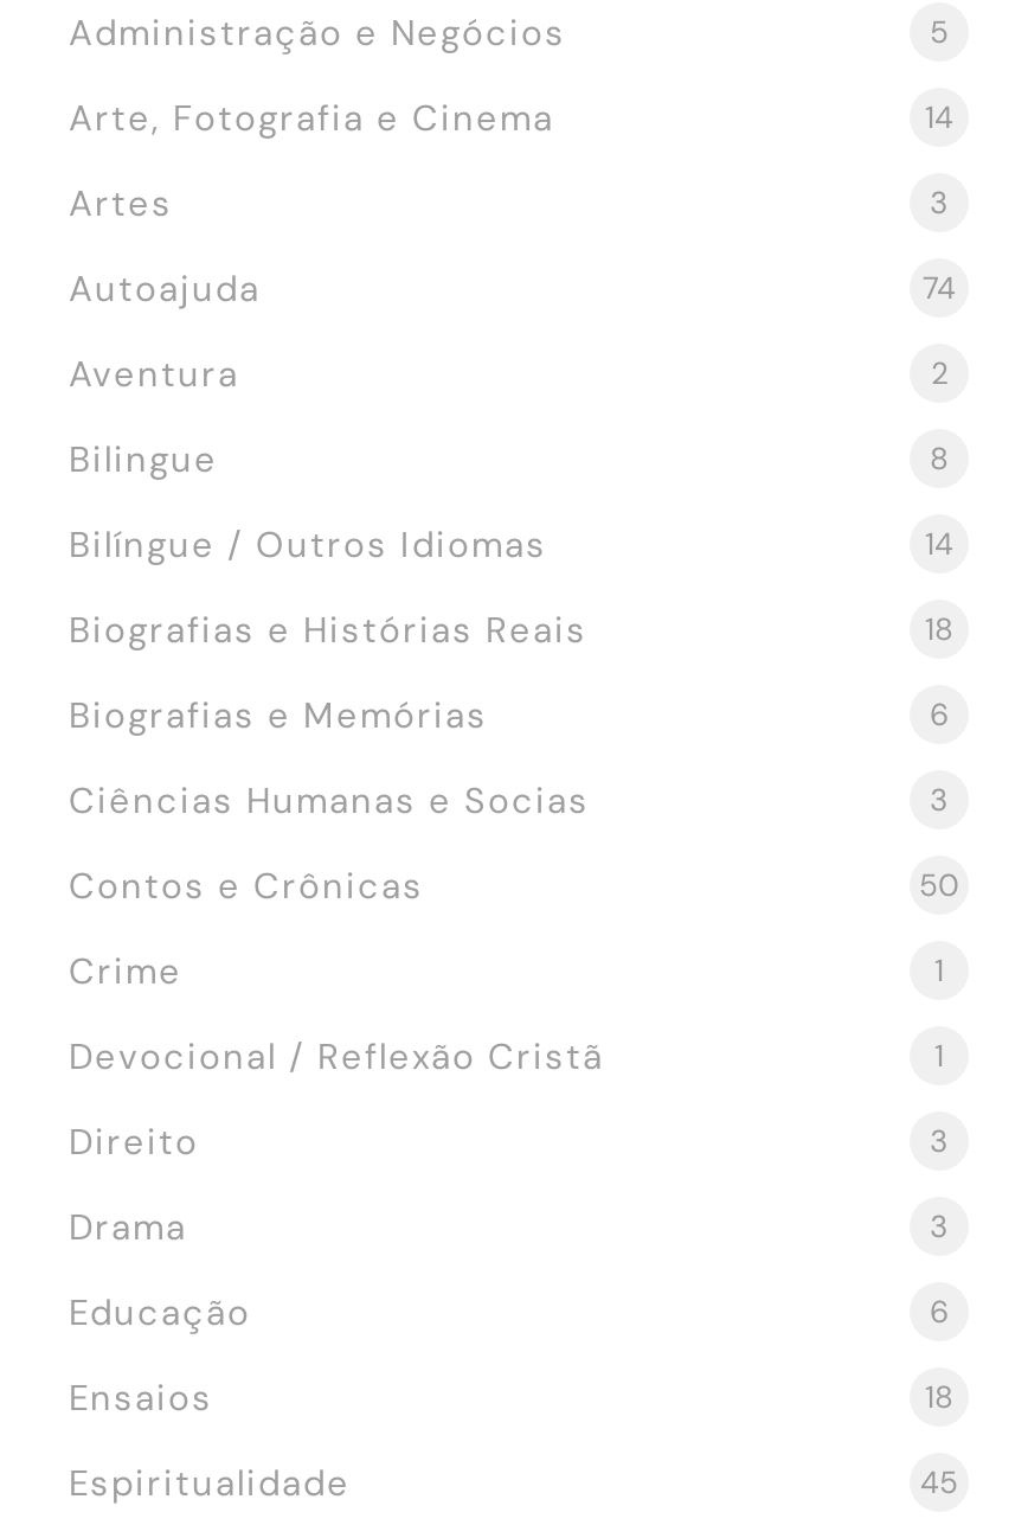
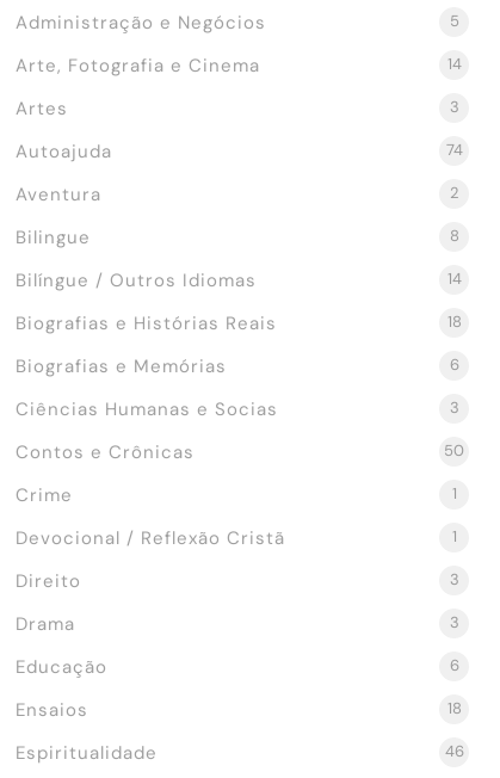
[920,1462,958,1502] 45 -> [445,741,464,762] 46

